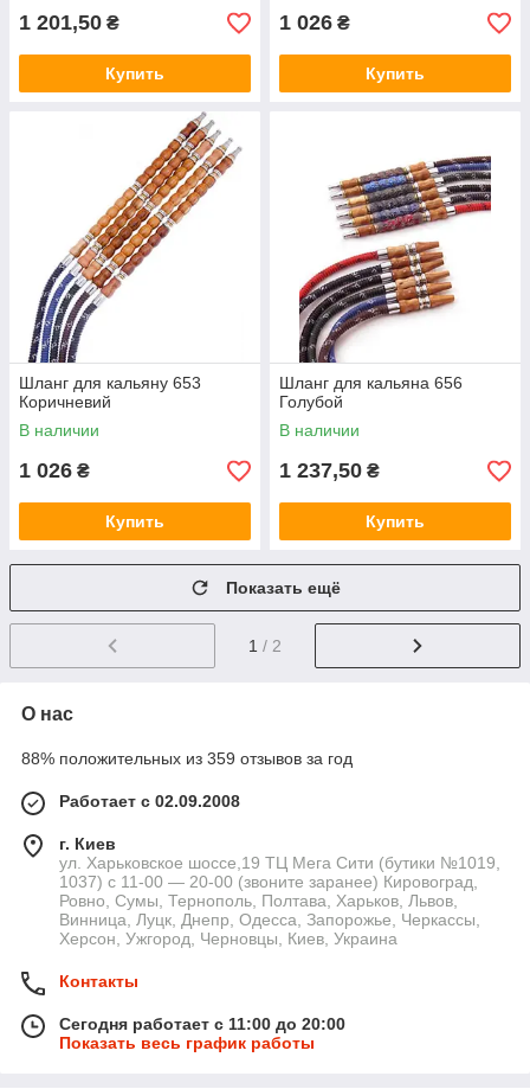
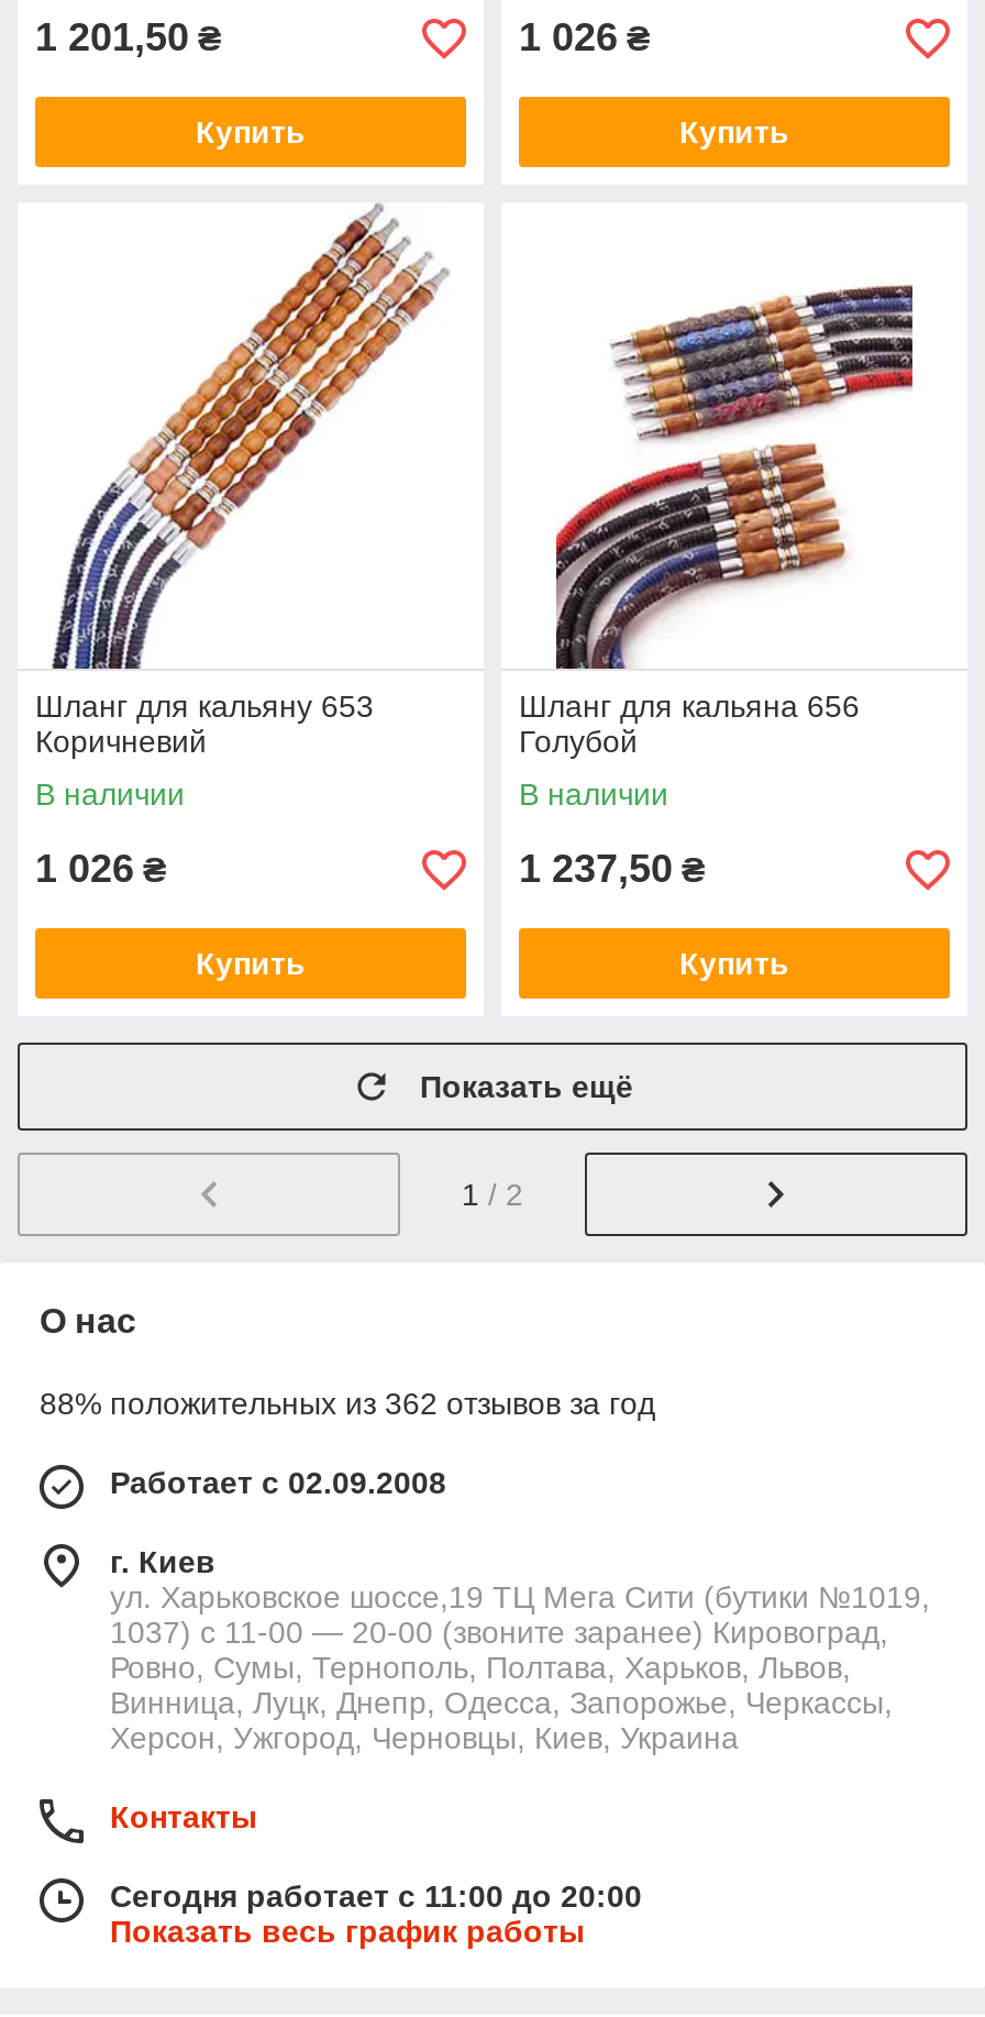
[21,749,353,768] 88% положительных из 359 отзывов за год -> [40,1386,655,1421] 88% положительных из 362 отзывов за год

